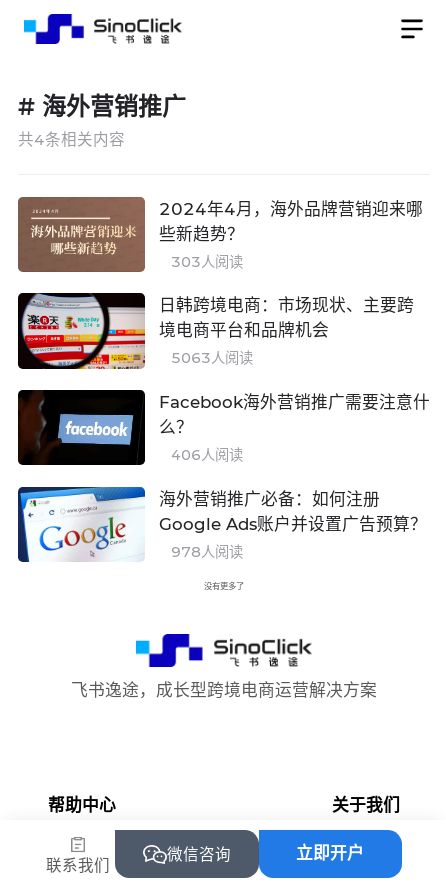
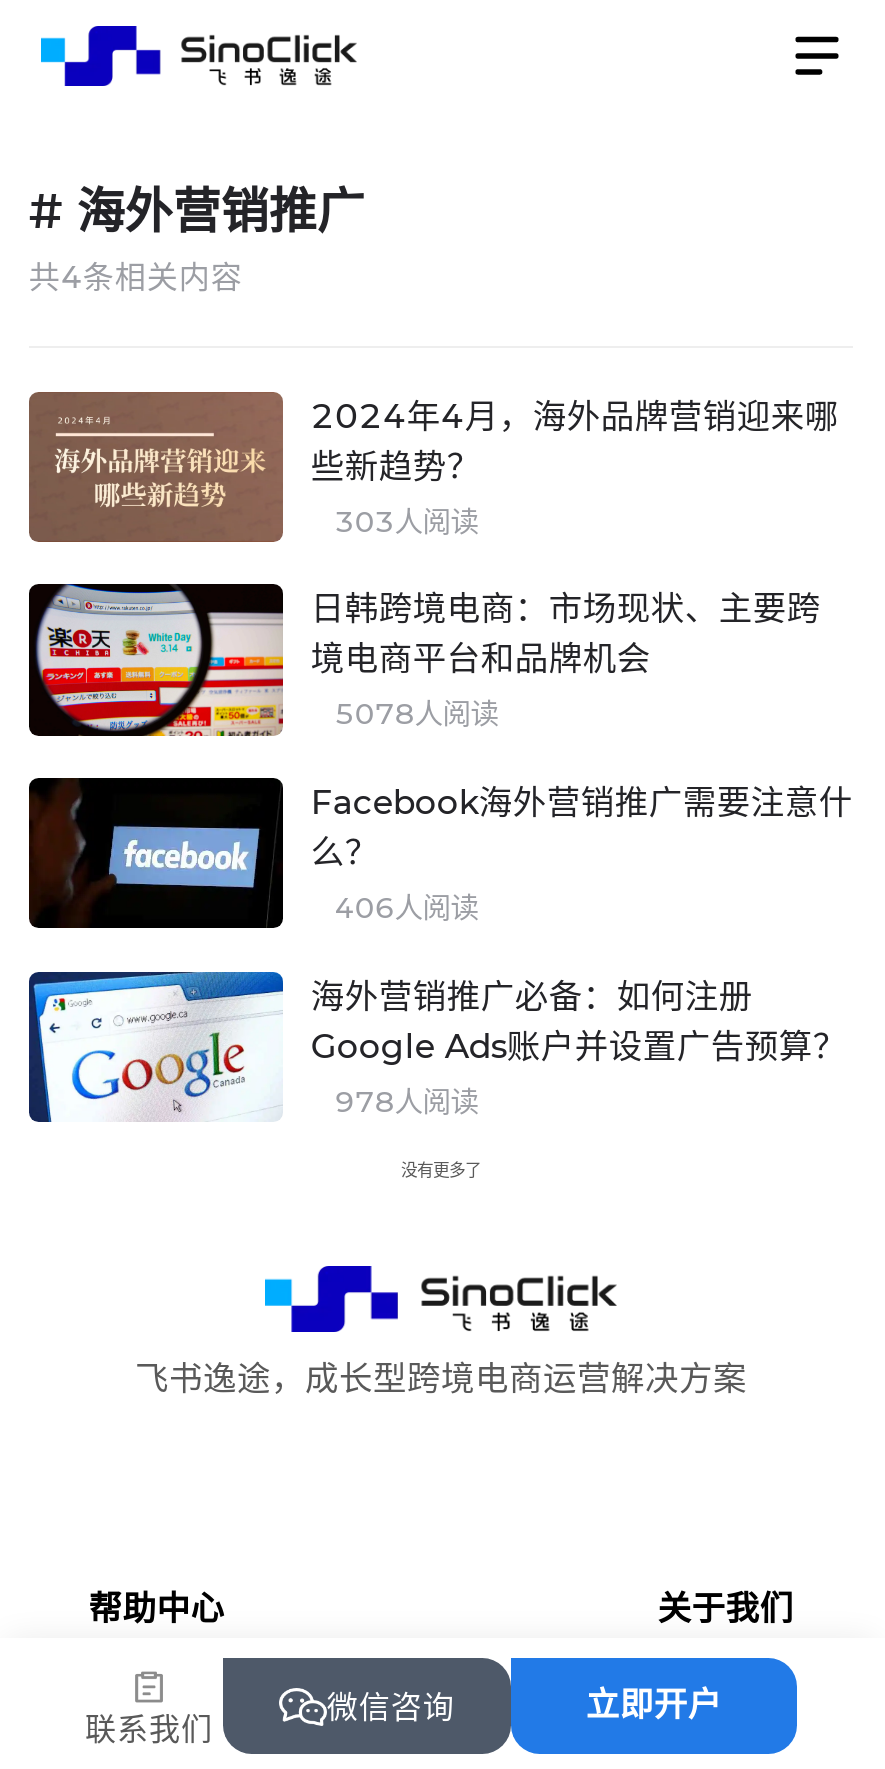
[171,349,253,367] 5063人阅读 -> [335,697,499,733] 5078人阅读

